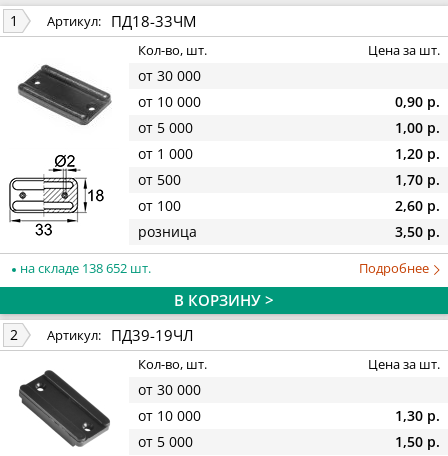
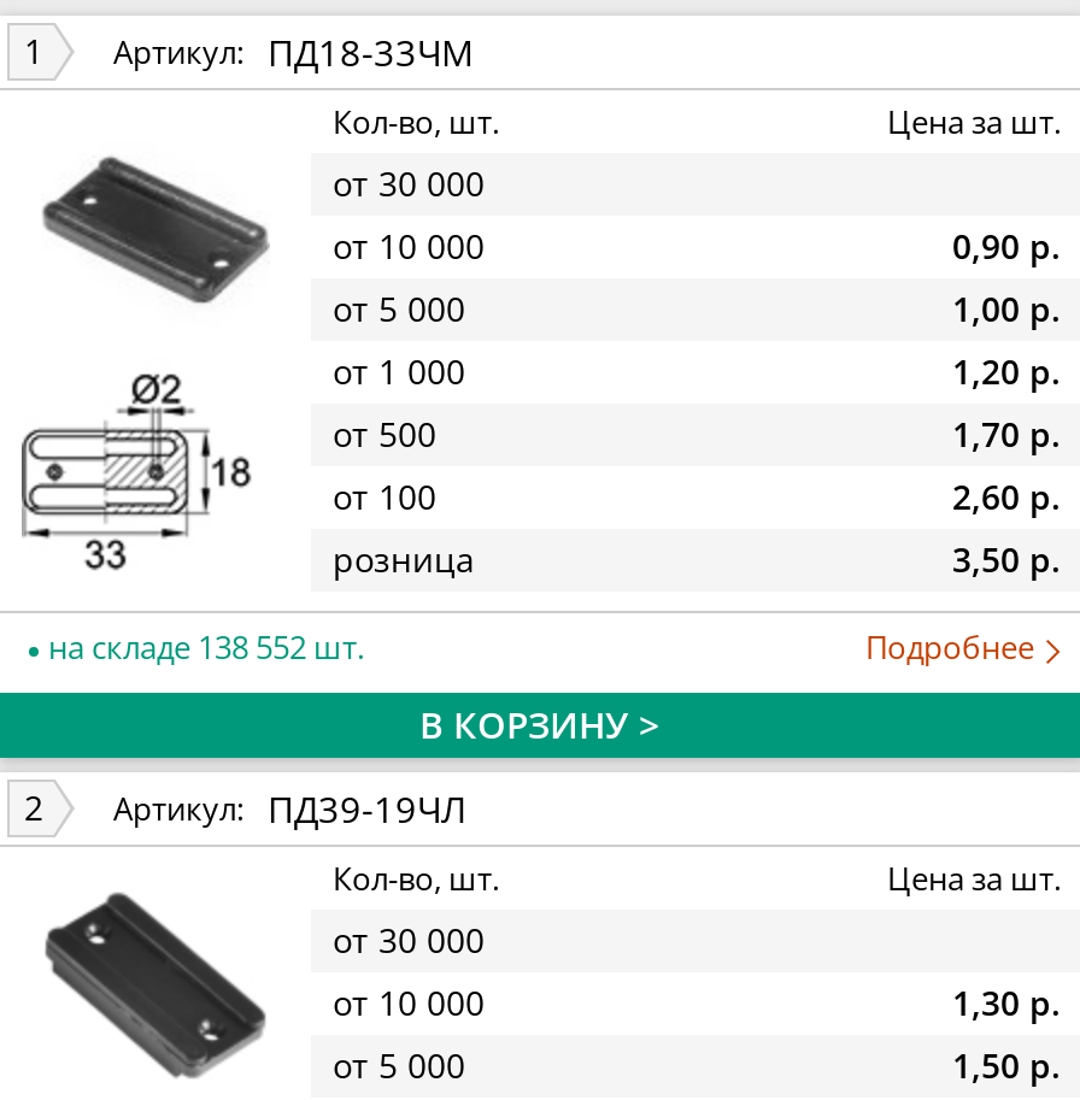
[17,259,151,277] на складе 138 652 шт. -> [41,625,364,668] на складе 138 552 шт.

